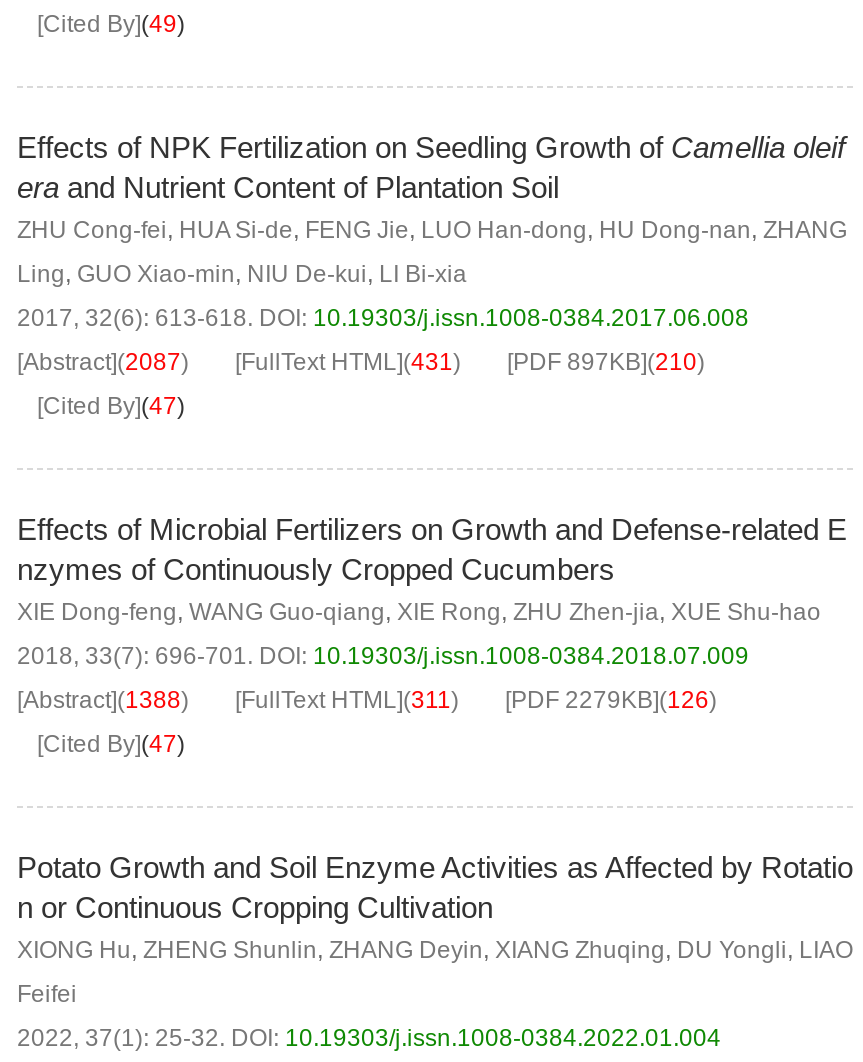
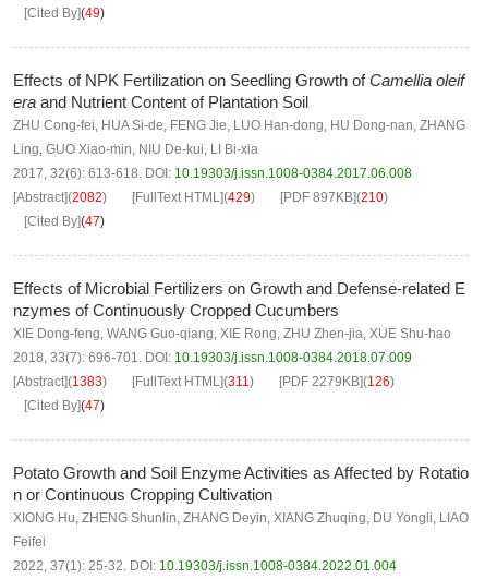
[17,348,189,376] [Abstract](2087) -> [13,190,107,205] [Abstract](2082)
[235,348,461,376] [FullText HTML](431) -> [132,190,255,205] [FullText HTML](429)
[17,686,717,714] [Abstract](1388) [FullText HTML](311) [PDF 2279KB](126) -> [13,374,395,389] [Abstract](1383) [FullText HTML](311) [PDF 2279KB](126)

